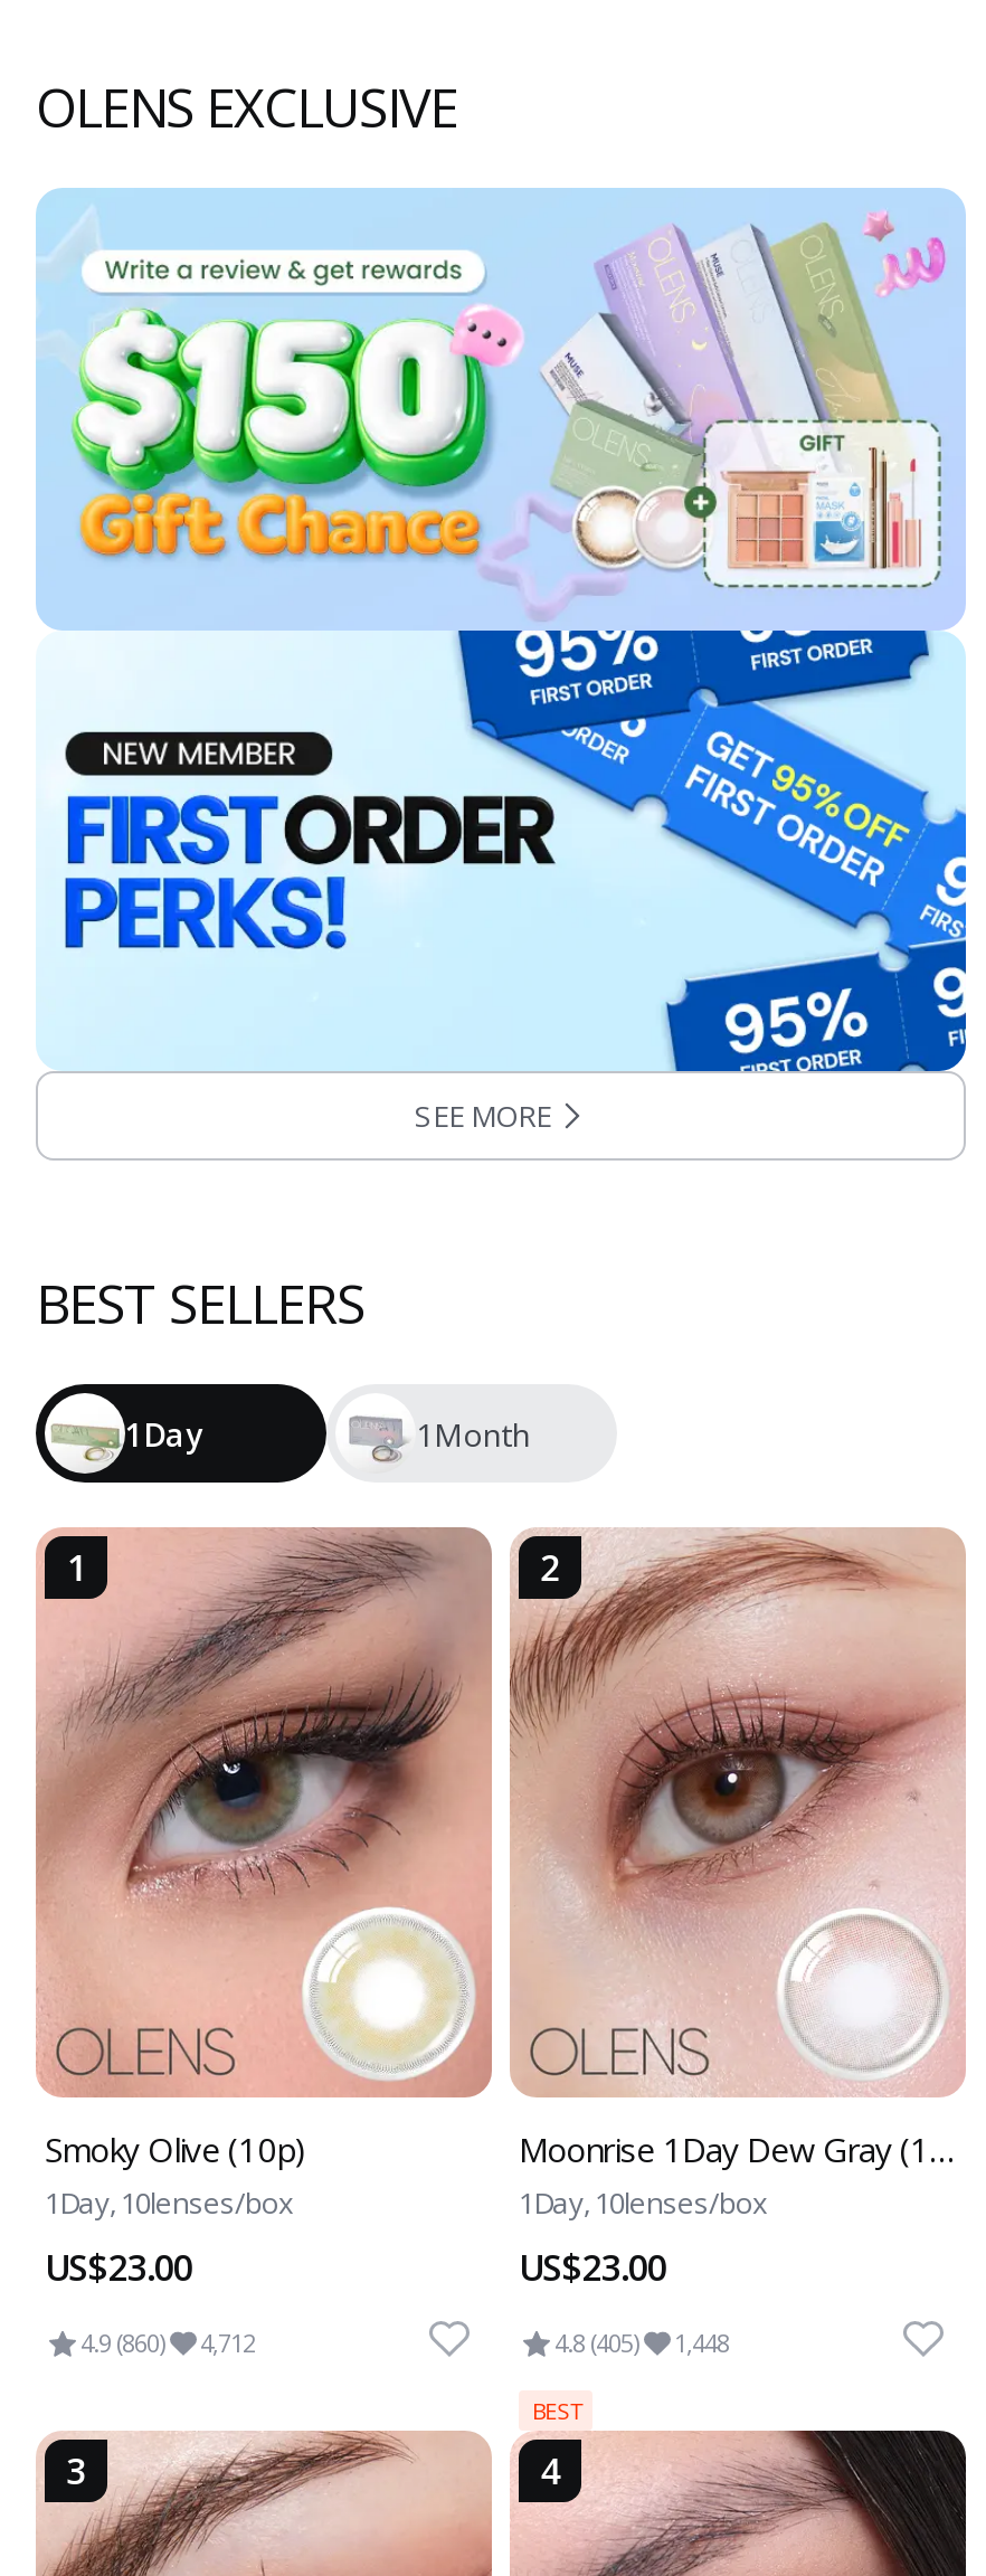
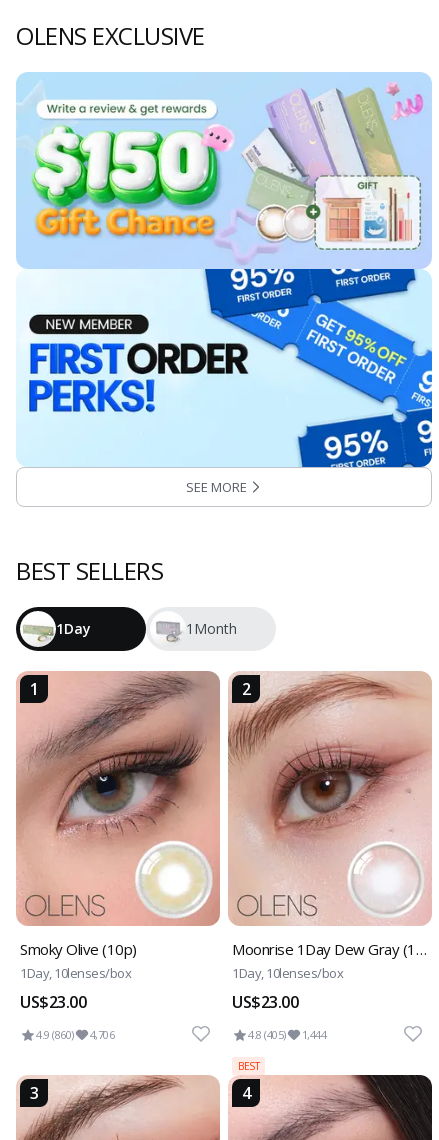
[80,2324,255,2358] 4.9 (860) 4,712 -> [36,1027,114,1042] 4.9 (860) 4,706
[554,2324,729,2358] 4.8 (405) 1,448 -> [248,1027,326,1042] 4.8 (405) 1,444

